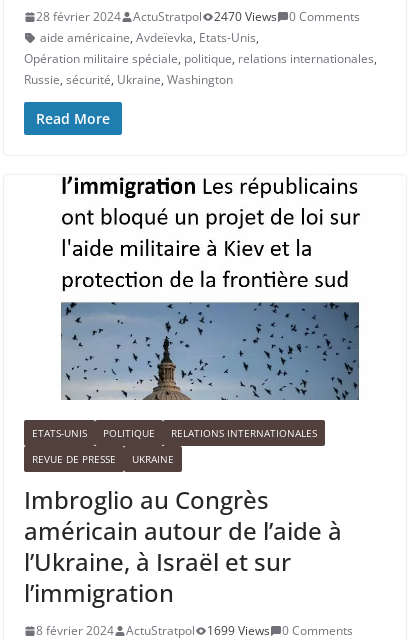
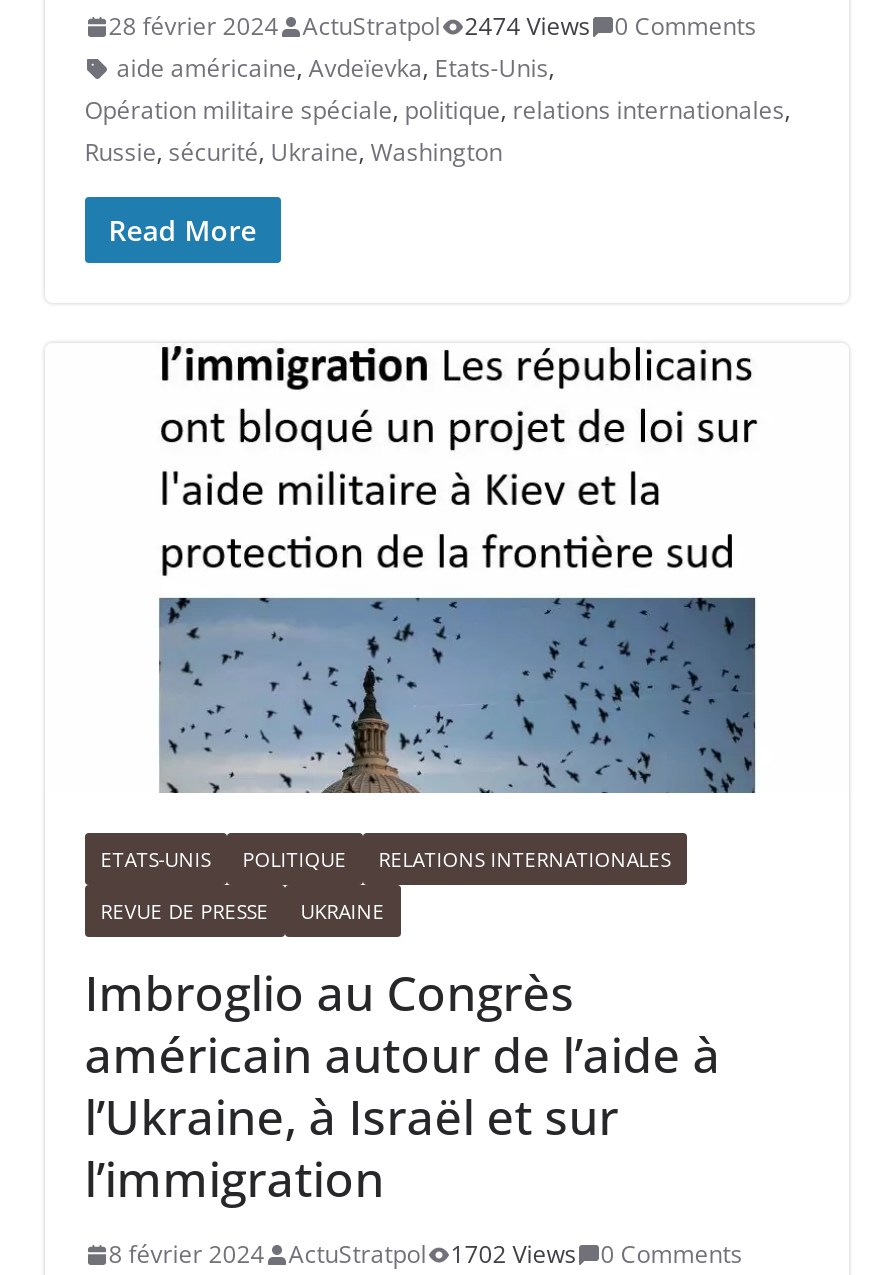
[36,8,360,25] 28 février 2024 ActuStratpol 2470 Views 0 Comments -> [108,10,756,44] 28 février 2024 ActuStratpol 2474 Views 0 Comments
[36,622,353,639] 8 février 2024 ActuStratpol 1699 Views 0 Comments -> [108,1238,742,1272] 8 février 2024 ActuStratpol 1702 Views 0 Comments

